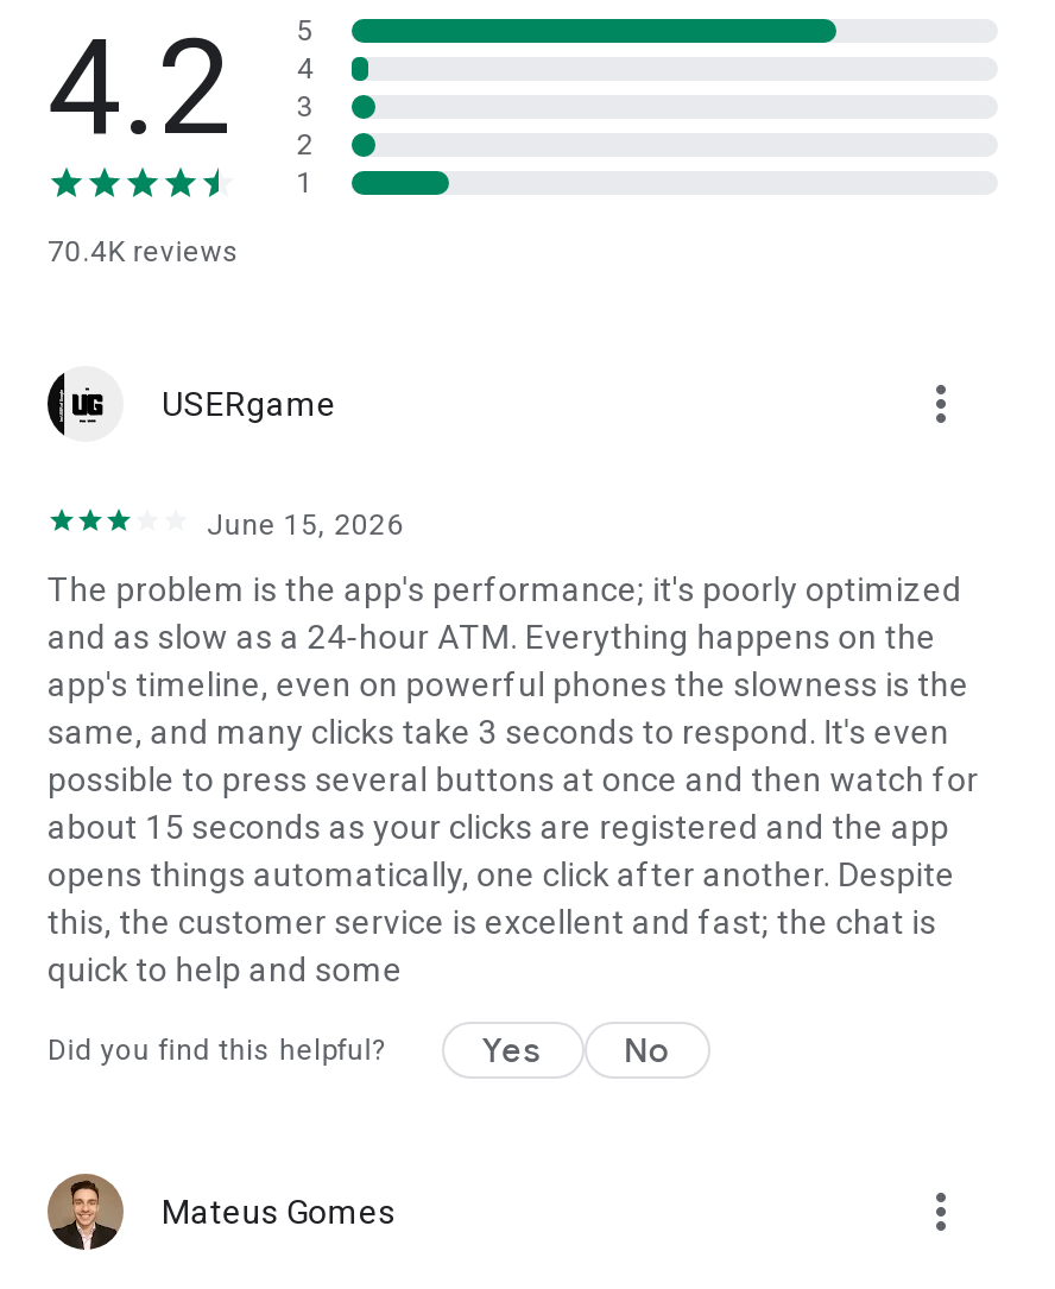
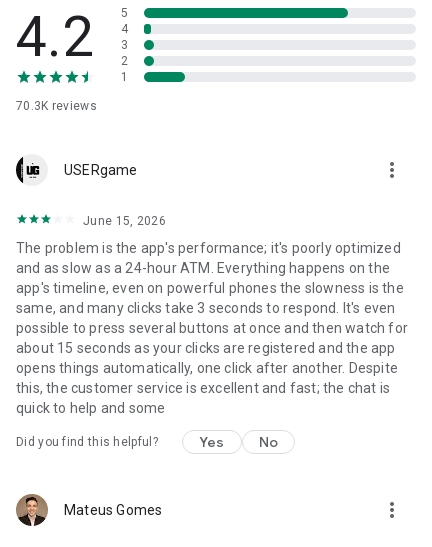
[48,235,240,268] 70.4K reviews -> [16,99,97,113] 70.3K reviews

